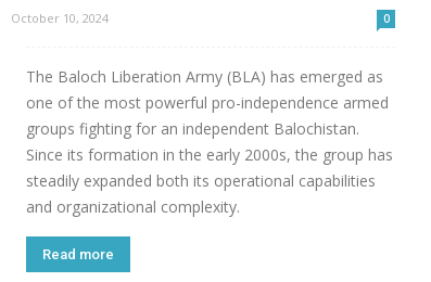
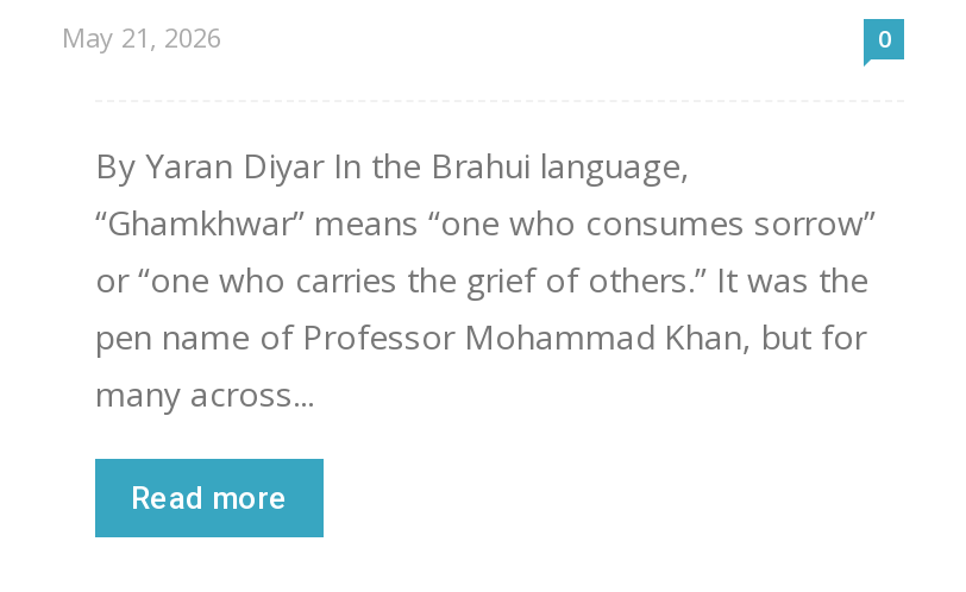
[11,9,109,26] October 10, 2024 -> [62,18,221,54] May 21, 2026
[26,66,393,217] The Baloch Liberation Army (BLA) has emerged as | one of the most powerful pro-independence armed | groups fighting for an independent Balochistan. | Since its formation in the early 2000s, the group has | steadily expanded both its operational capabilities | and organizational complexity. -> [95,142,876,415] By Yaran Diyar In the Brahui language, | “Ghamkhwar” means “one who consumes sorrow” | or “one who carries the grief of others.” It was the | pen name of Professor Mohammad Khan, but for | many across...

